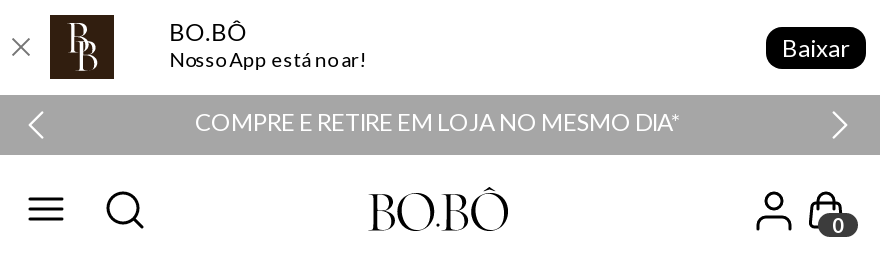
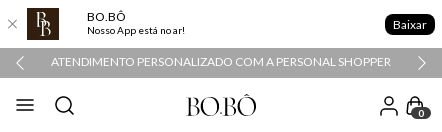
[195,107,681,137] COMPRE E RETIRE EM LOJA NO MESMO DIA* -> [51,54,391,69] ATENDIMENTO PERSONALIZADO COM A PERSONAL SHOPPER

